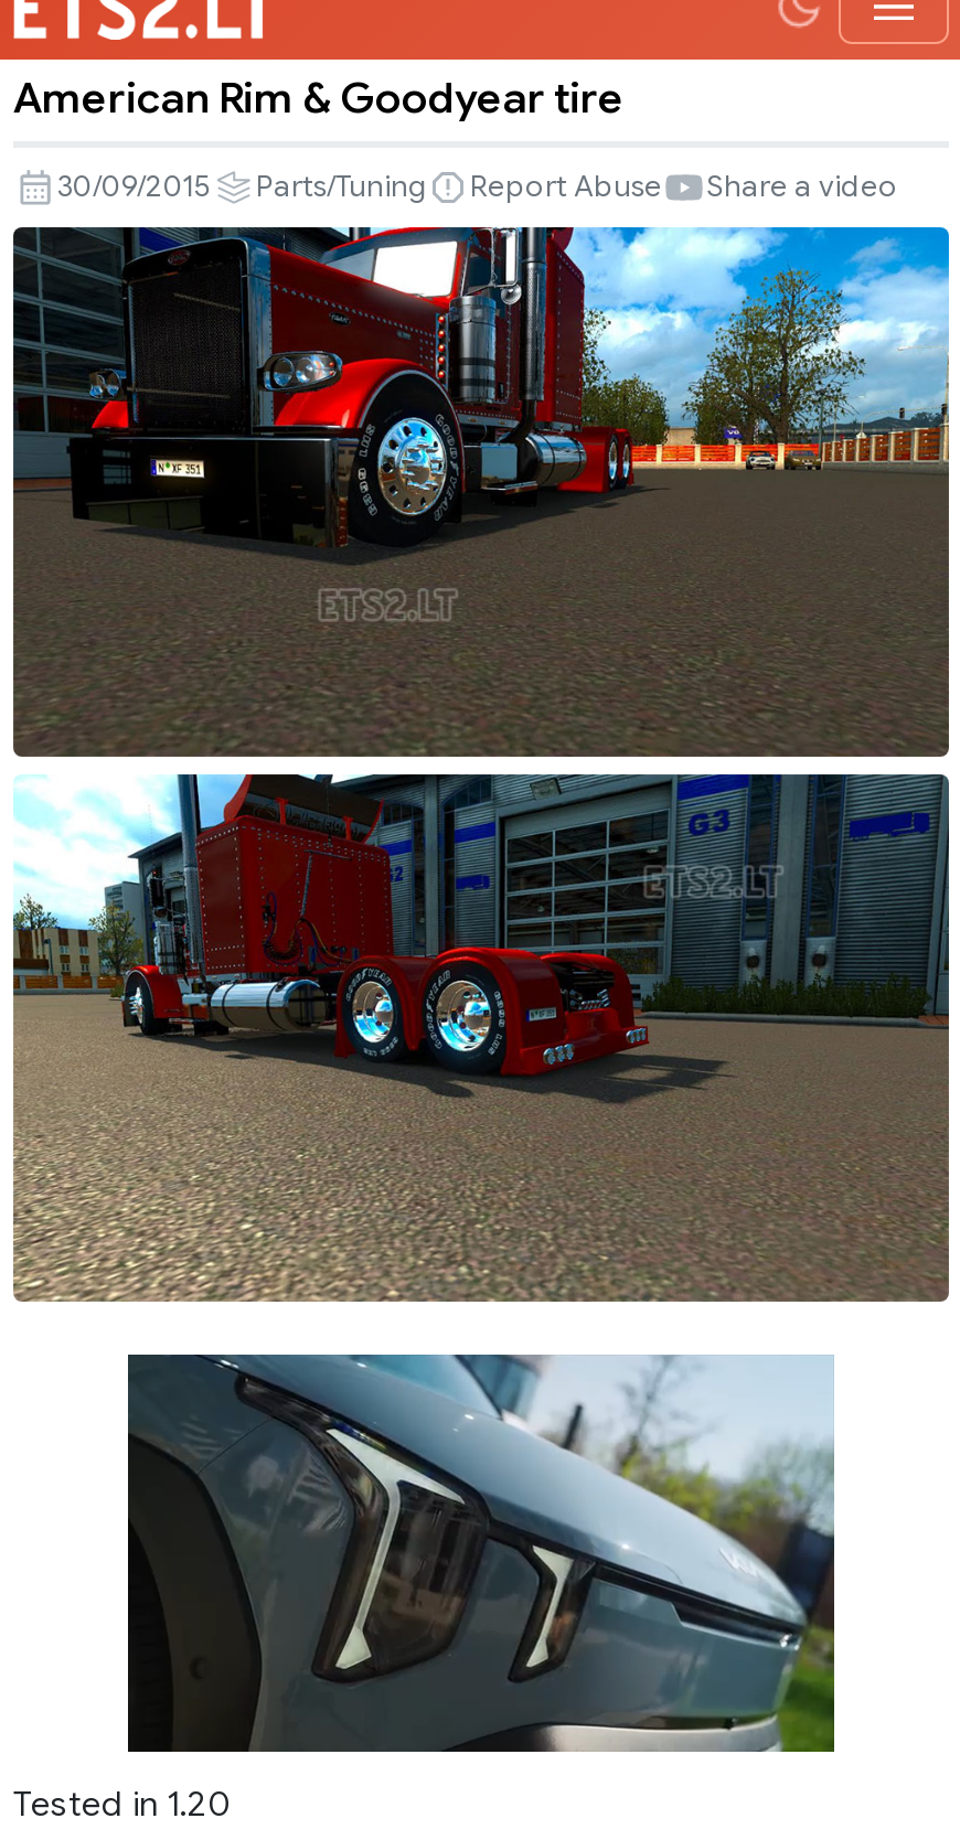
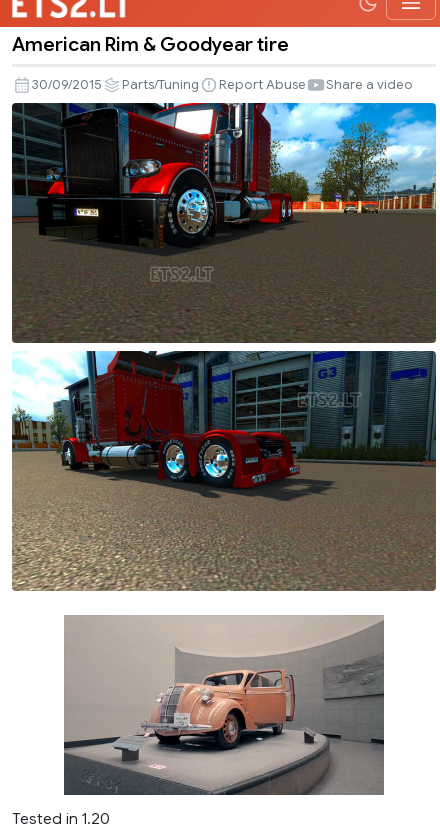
[128,1355,836,1754] [image] -> [64,615,384,795] [image]

